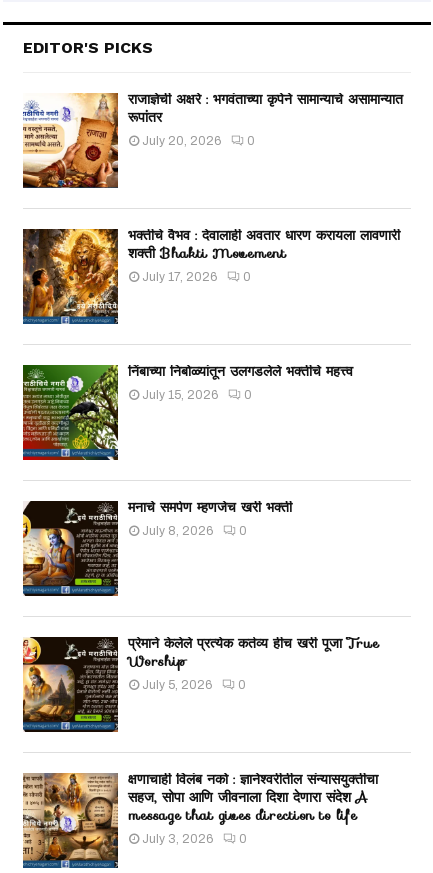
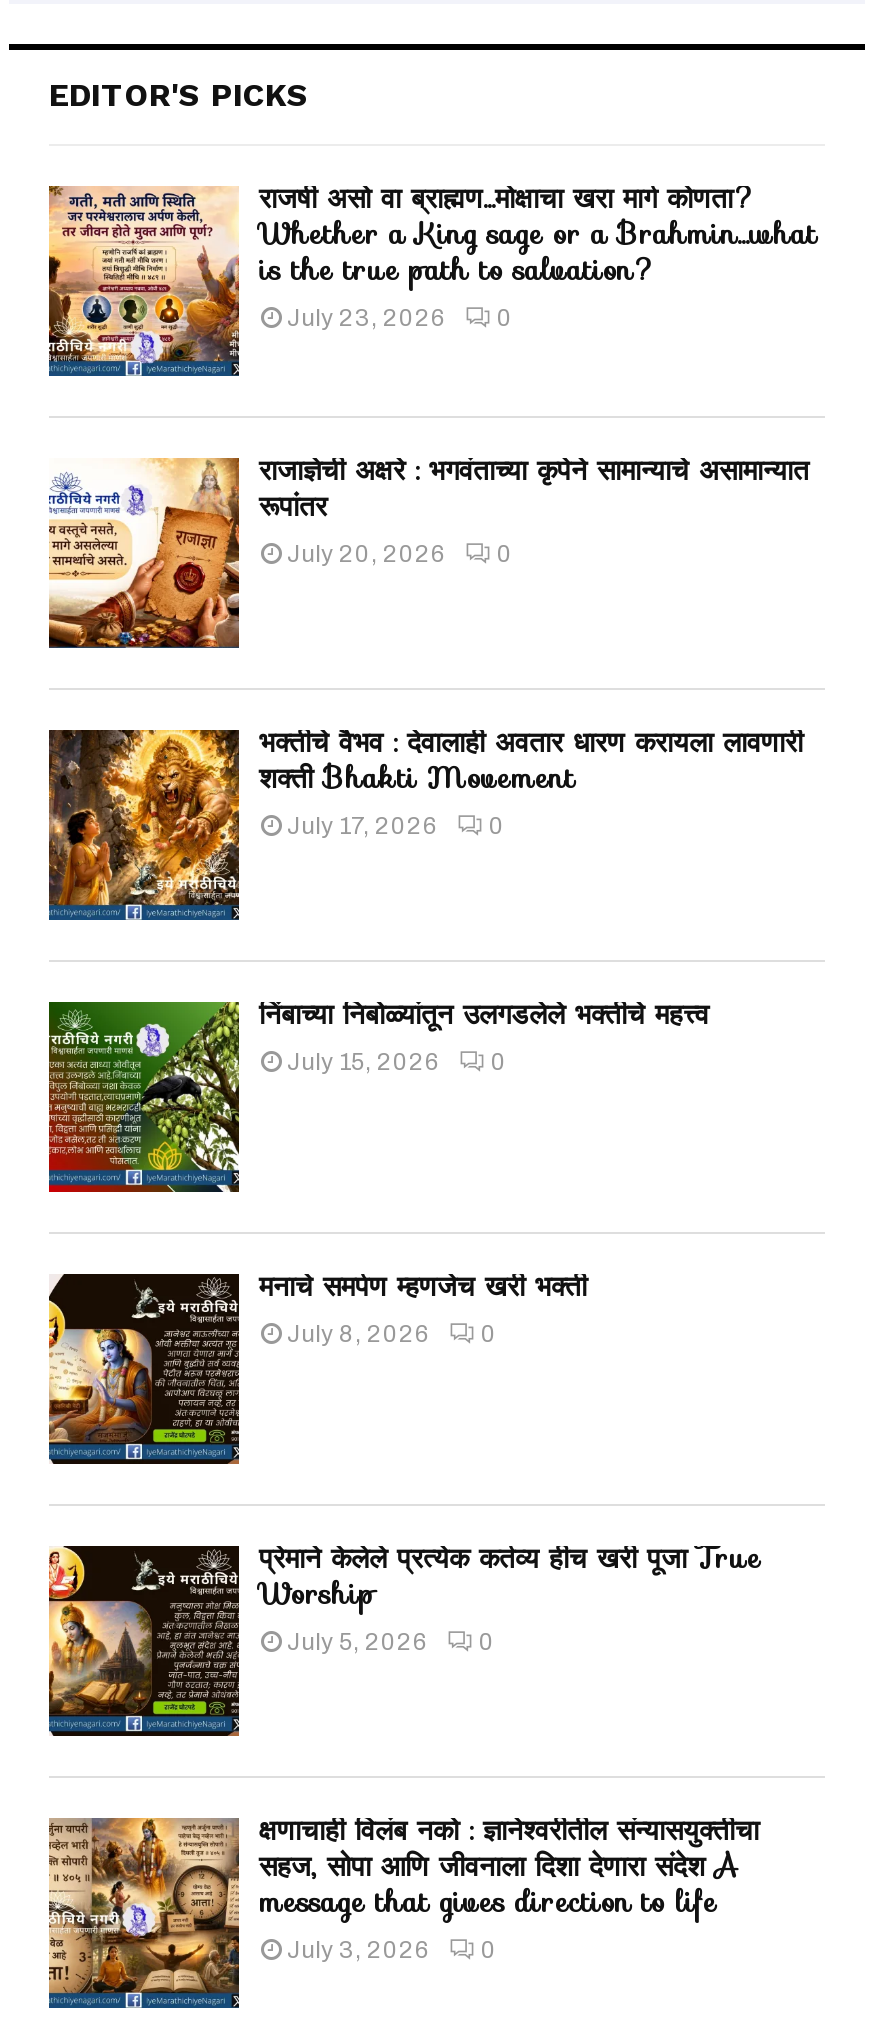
none -> [47,175,817,376] [image] | राजर्षी असो वा ब्राह्मण…मोक्षाचा खरा मार्ग कोणता? | Whether a King sage or a Brahmin…what | is the true path to salvation? | July 23, 2026 | 0

